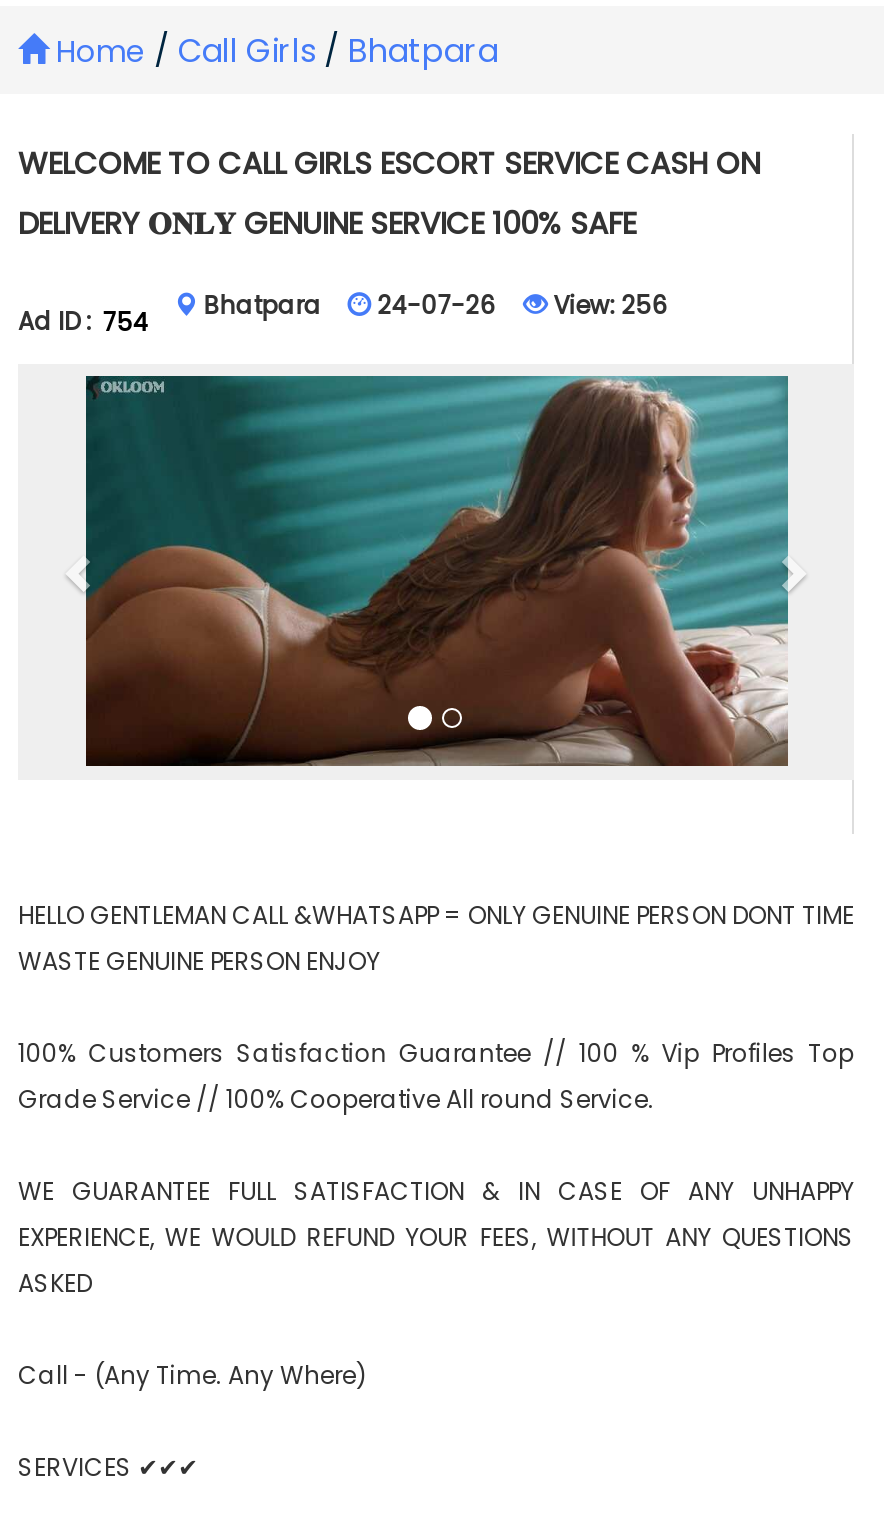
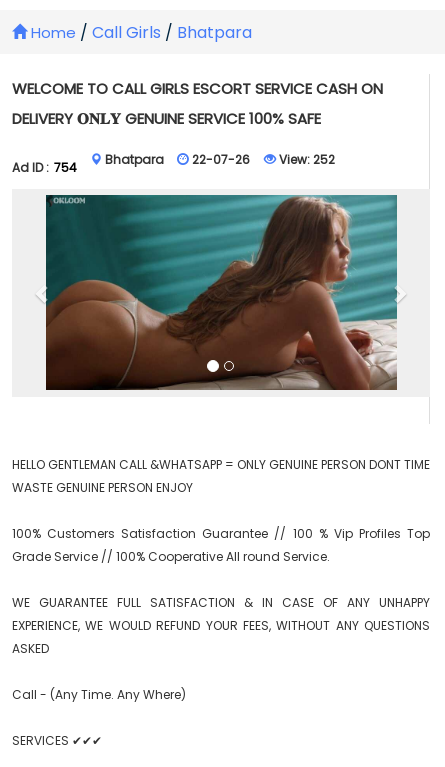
[378,288,496,322] 24-07-26 -> [192,151,250,168] 22-07-26
[548,288,668,322] View: 256 -> [276,151,335,168] View: 252

